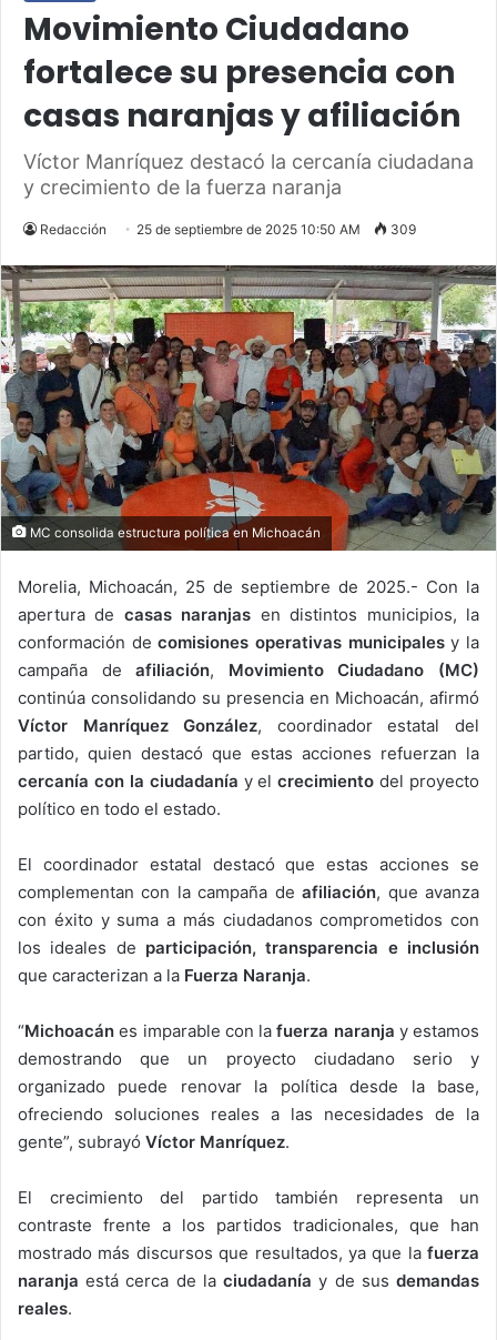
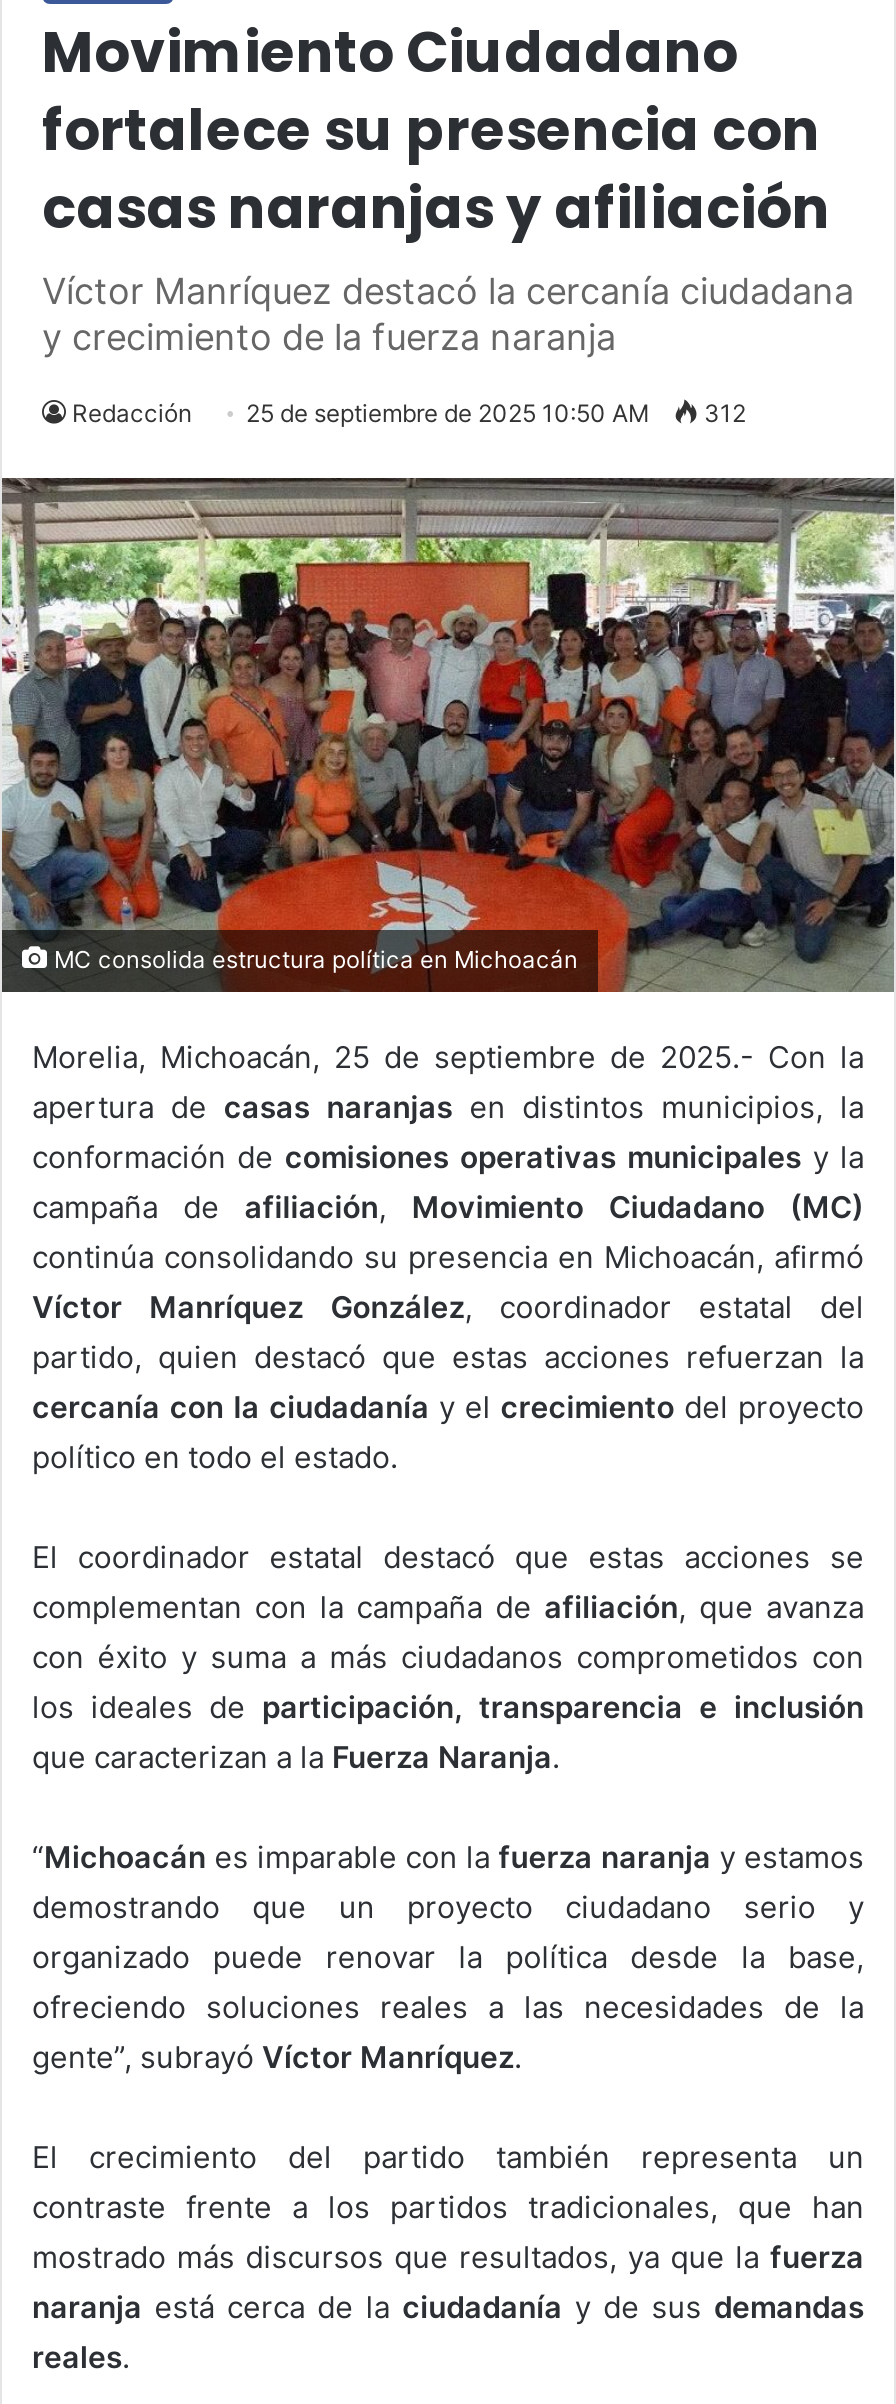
[40,221,416,237] Redacción 25 de septiembre de 2025 10:50 AM 309 -> [72,398,746,428] Redacción 25 de septiembre de 2025 10:50 AM 312

